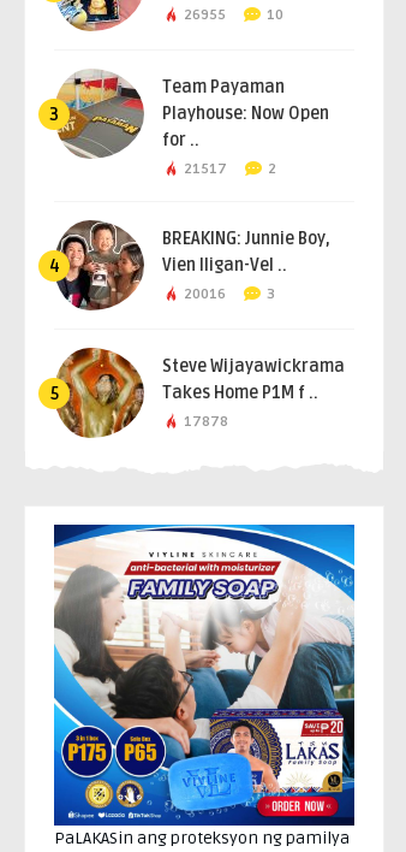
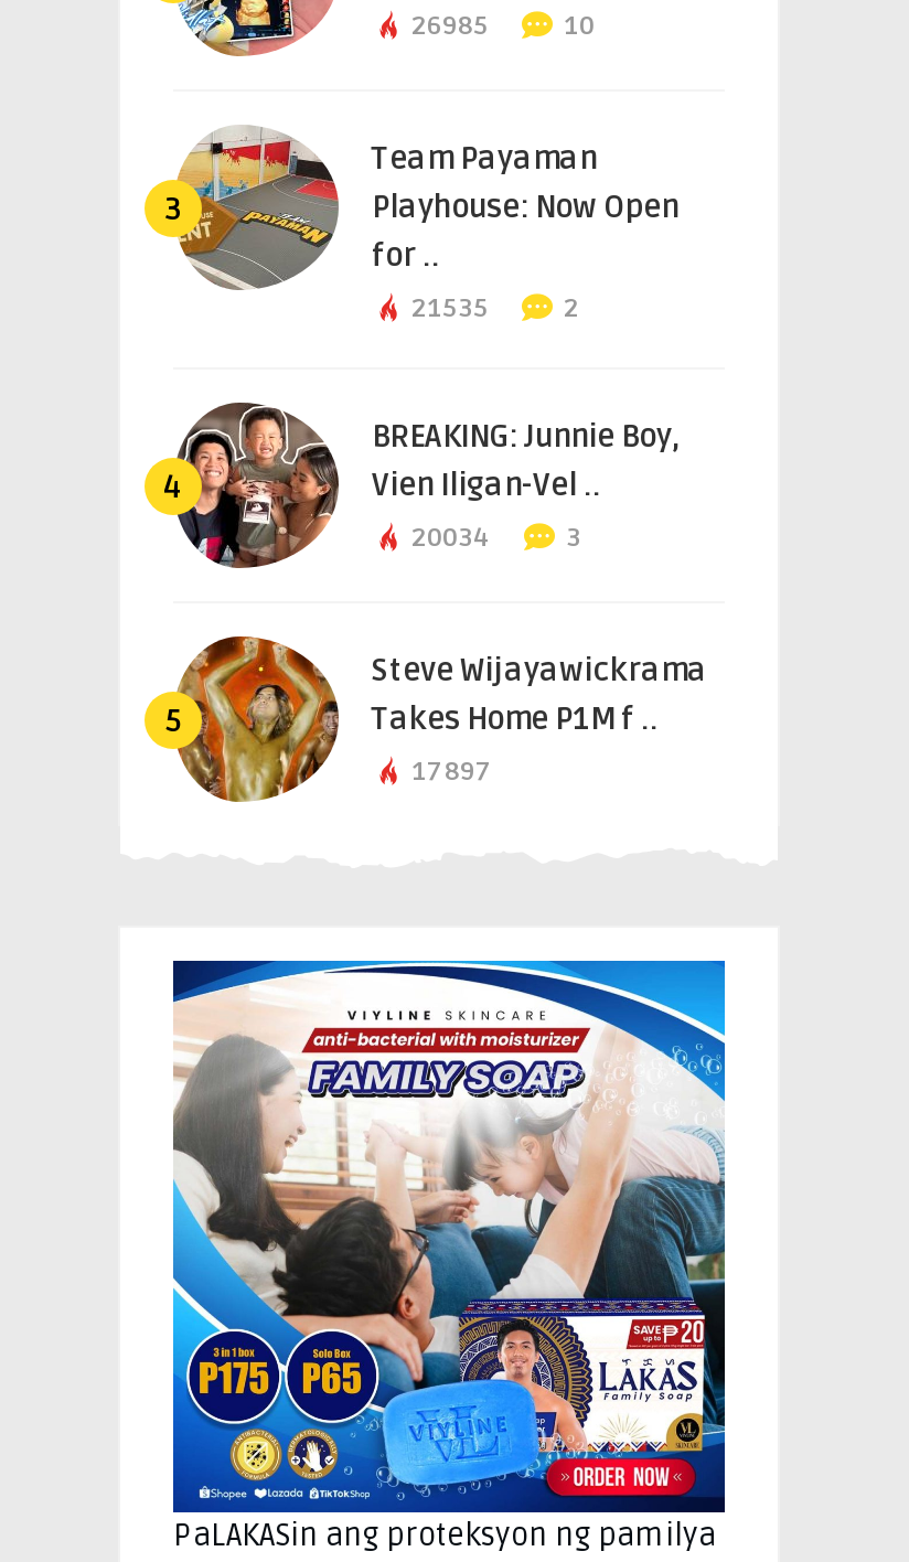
[184,6,226,24] 26955 -> [411,11,489,44] 26985
[184,160,227,178] 21517 -> [411,293,489,326] 21535
[184,285,226,303] 20016 -> [411,522,491,556] 20034
[184,413,228,431] 17878 -> [411,756,493,789] 17897

